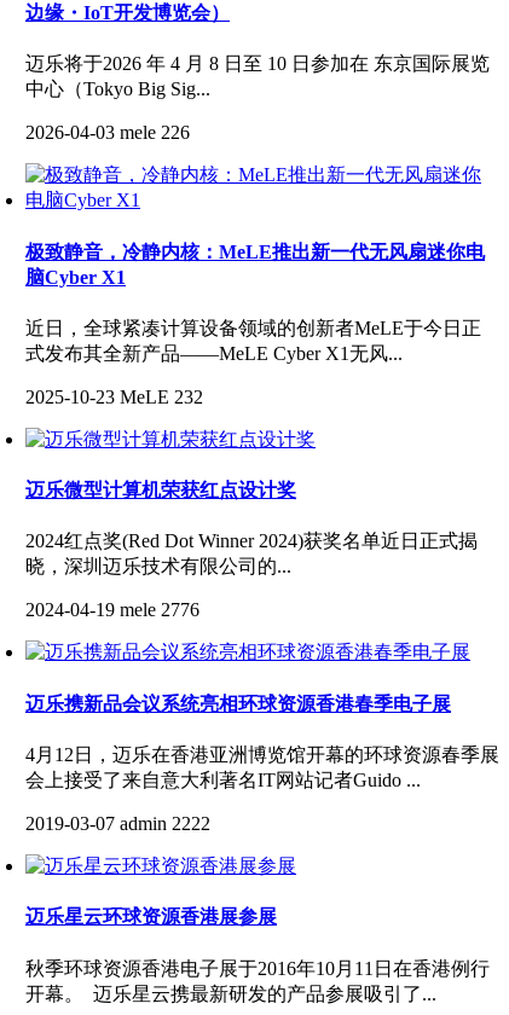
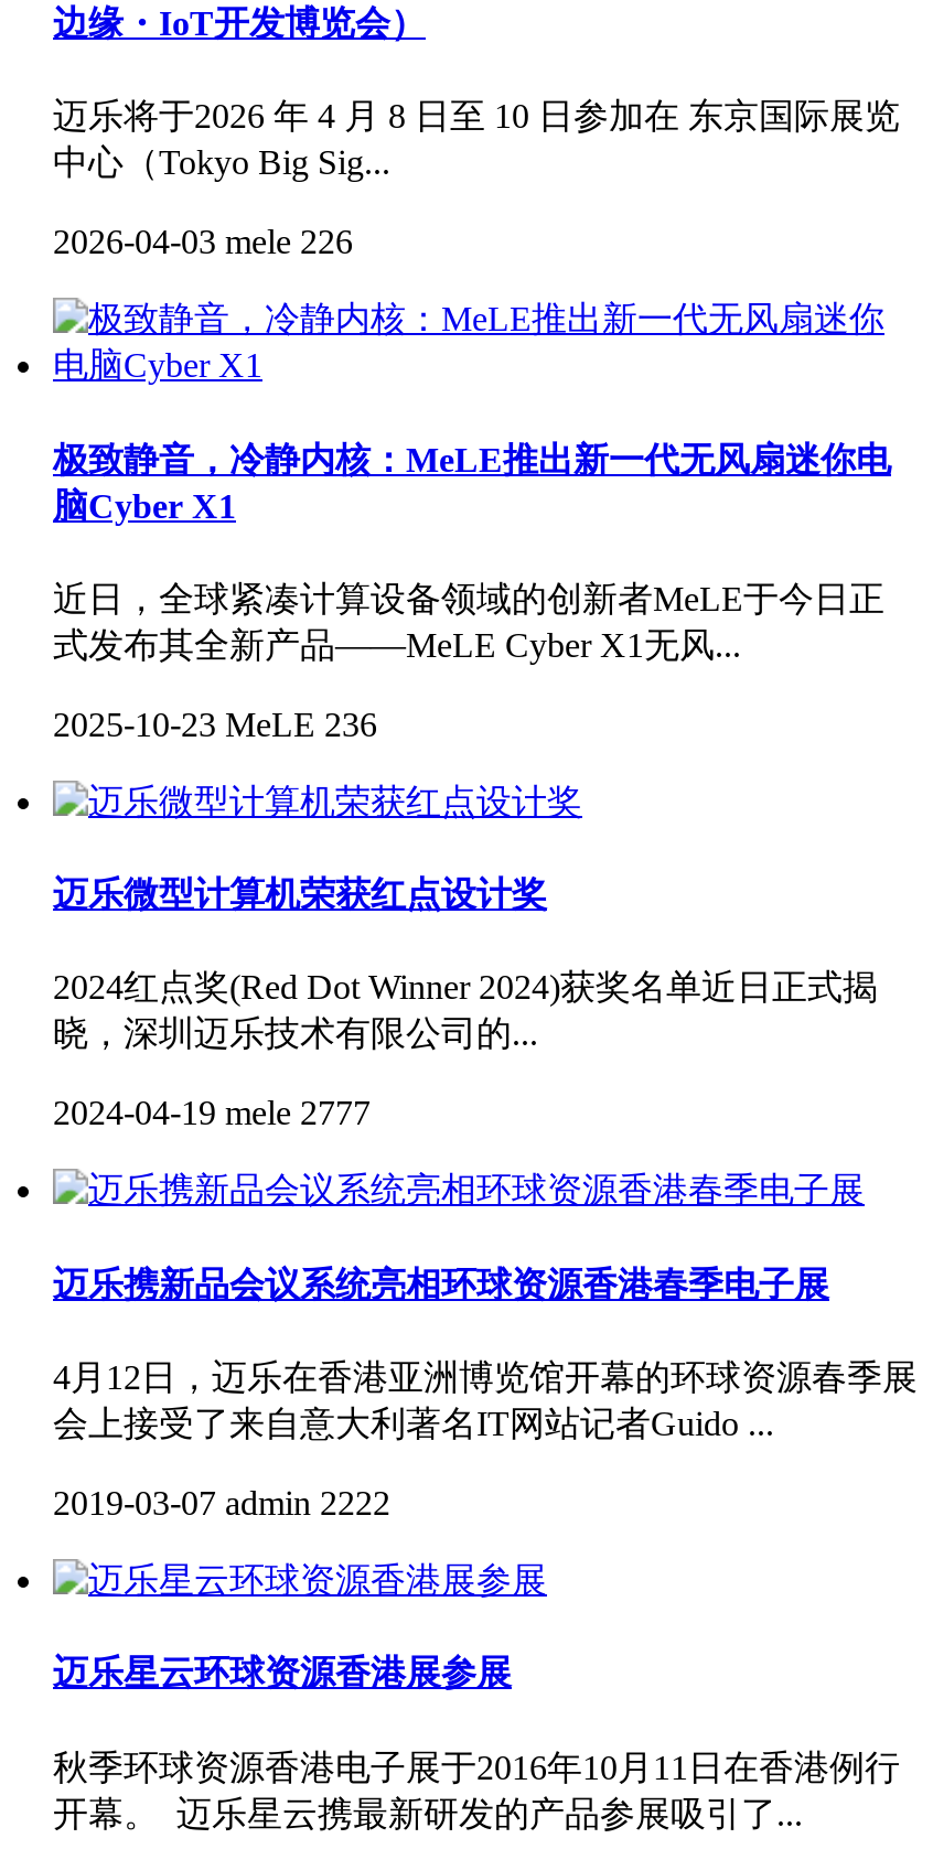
[25,387,203,407] 2025-10-23 MeLE 232 -> [53,705,377,743] 2025-10-23 MeLE 236
[25,600,199,620] 2024-04-19 mele 2776 -> [53,1095,371,1132] 2024-04-19 mele 2777

